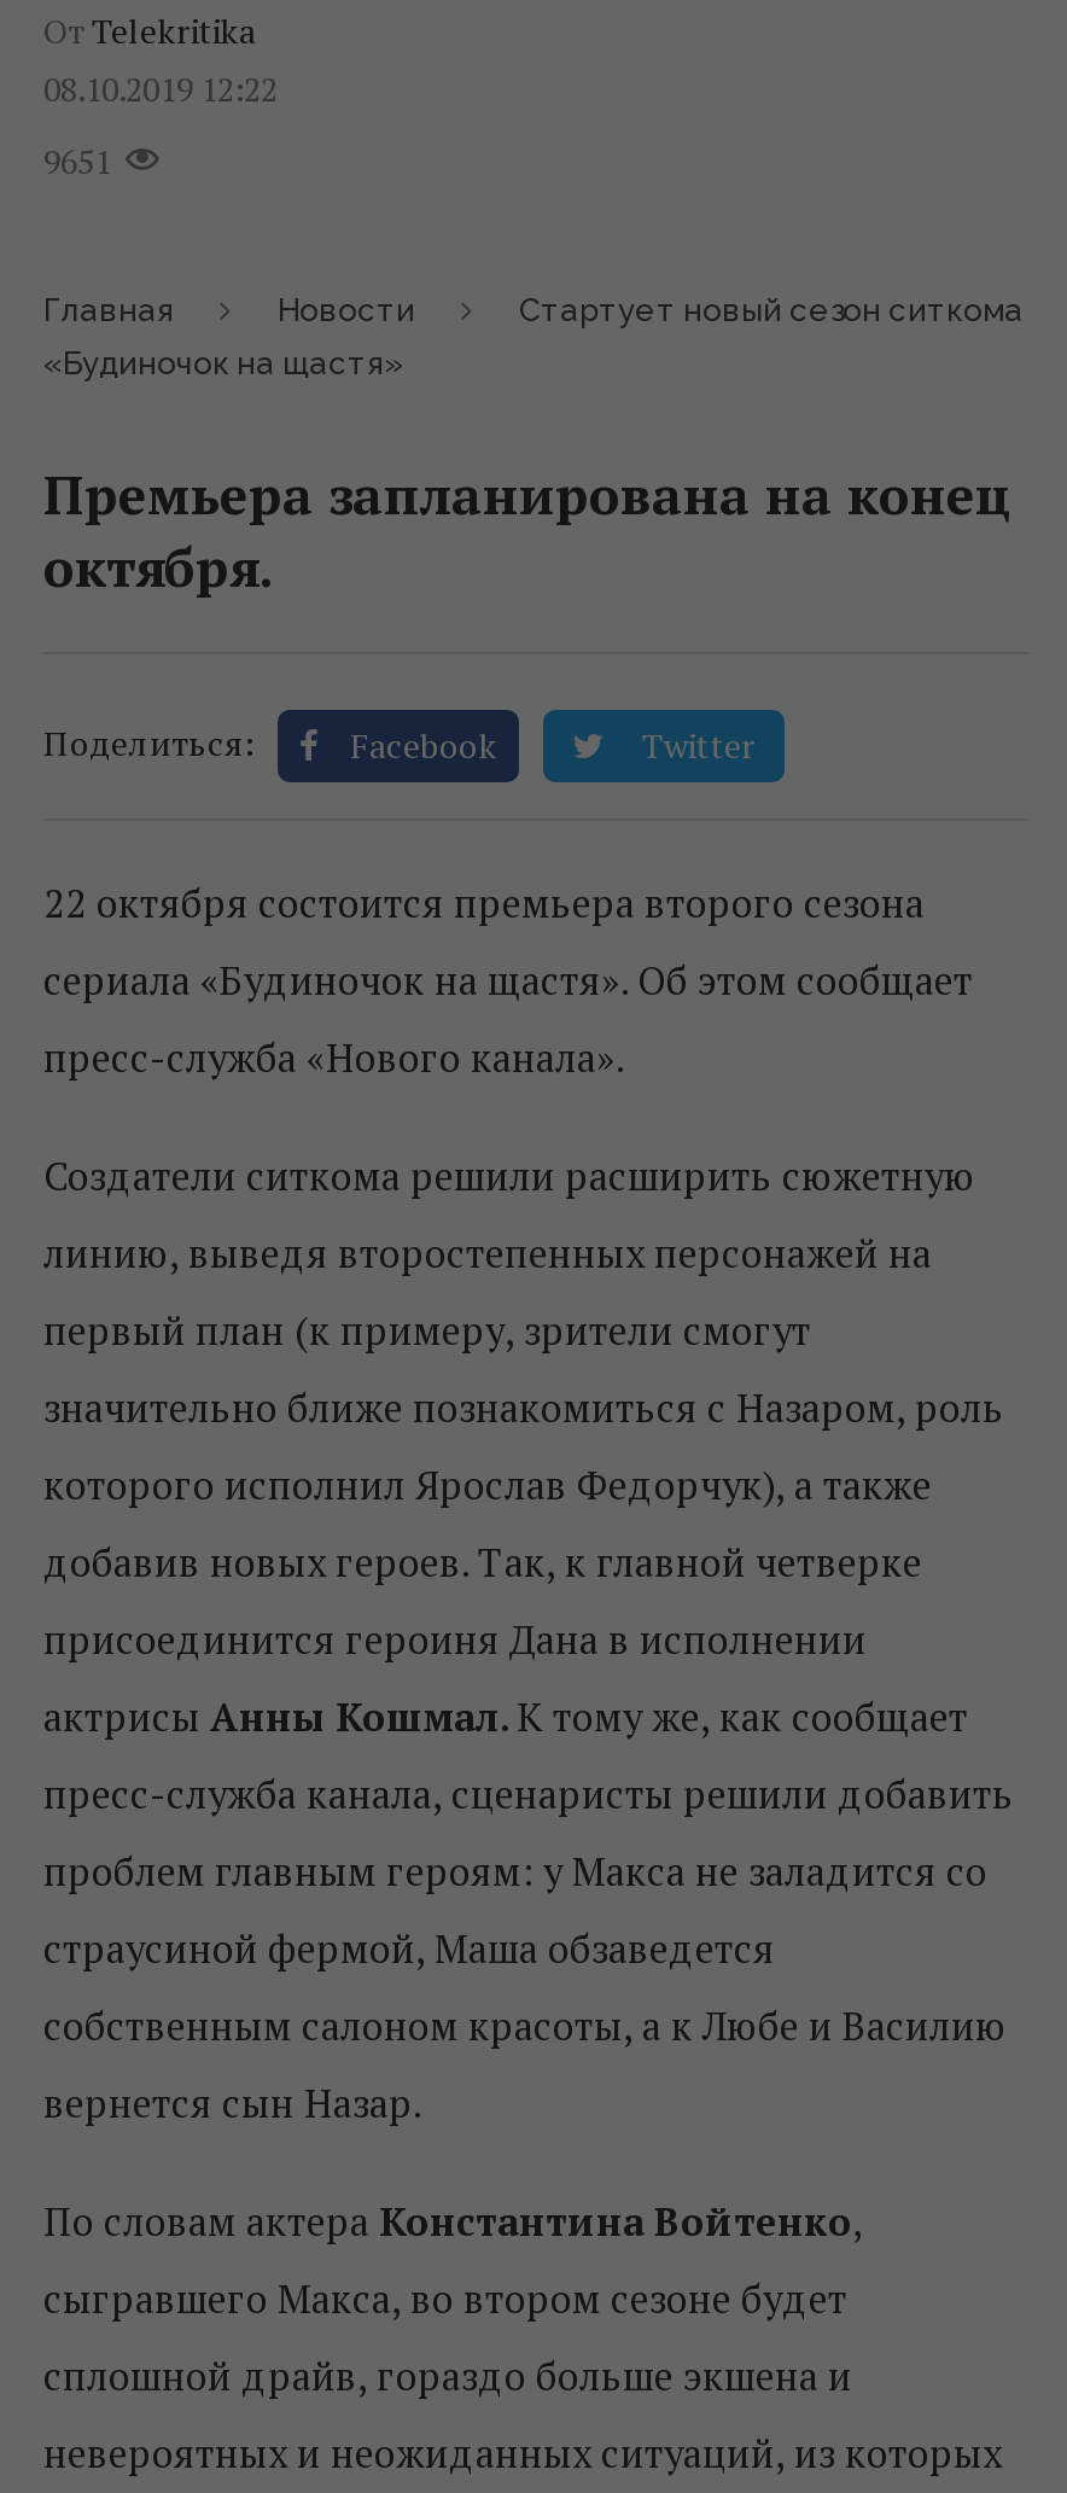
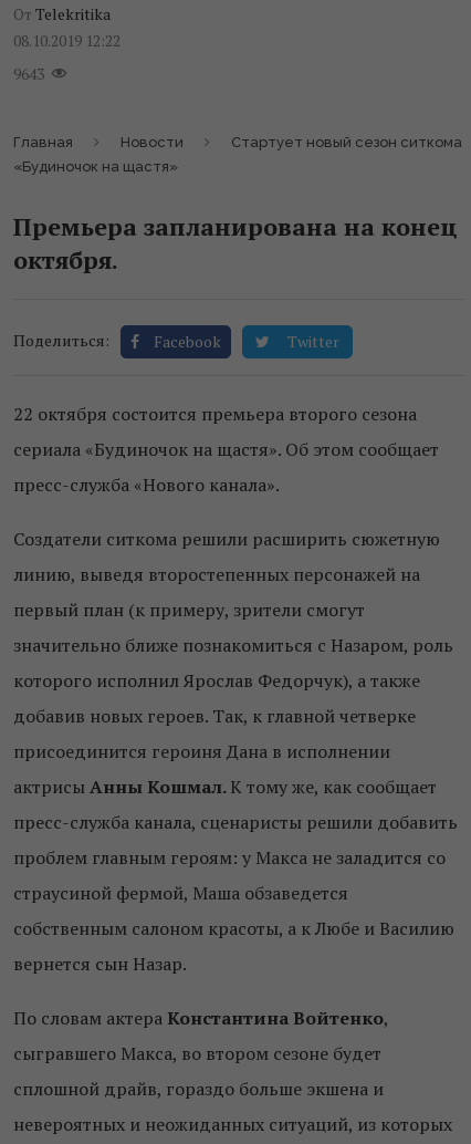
[43,138,111,184] 9651 -> [13,63,44,84] 9643

